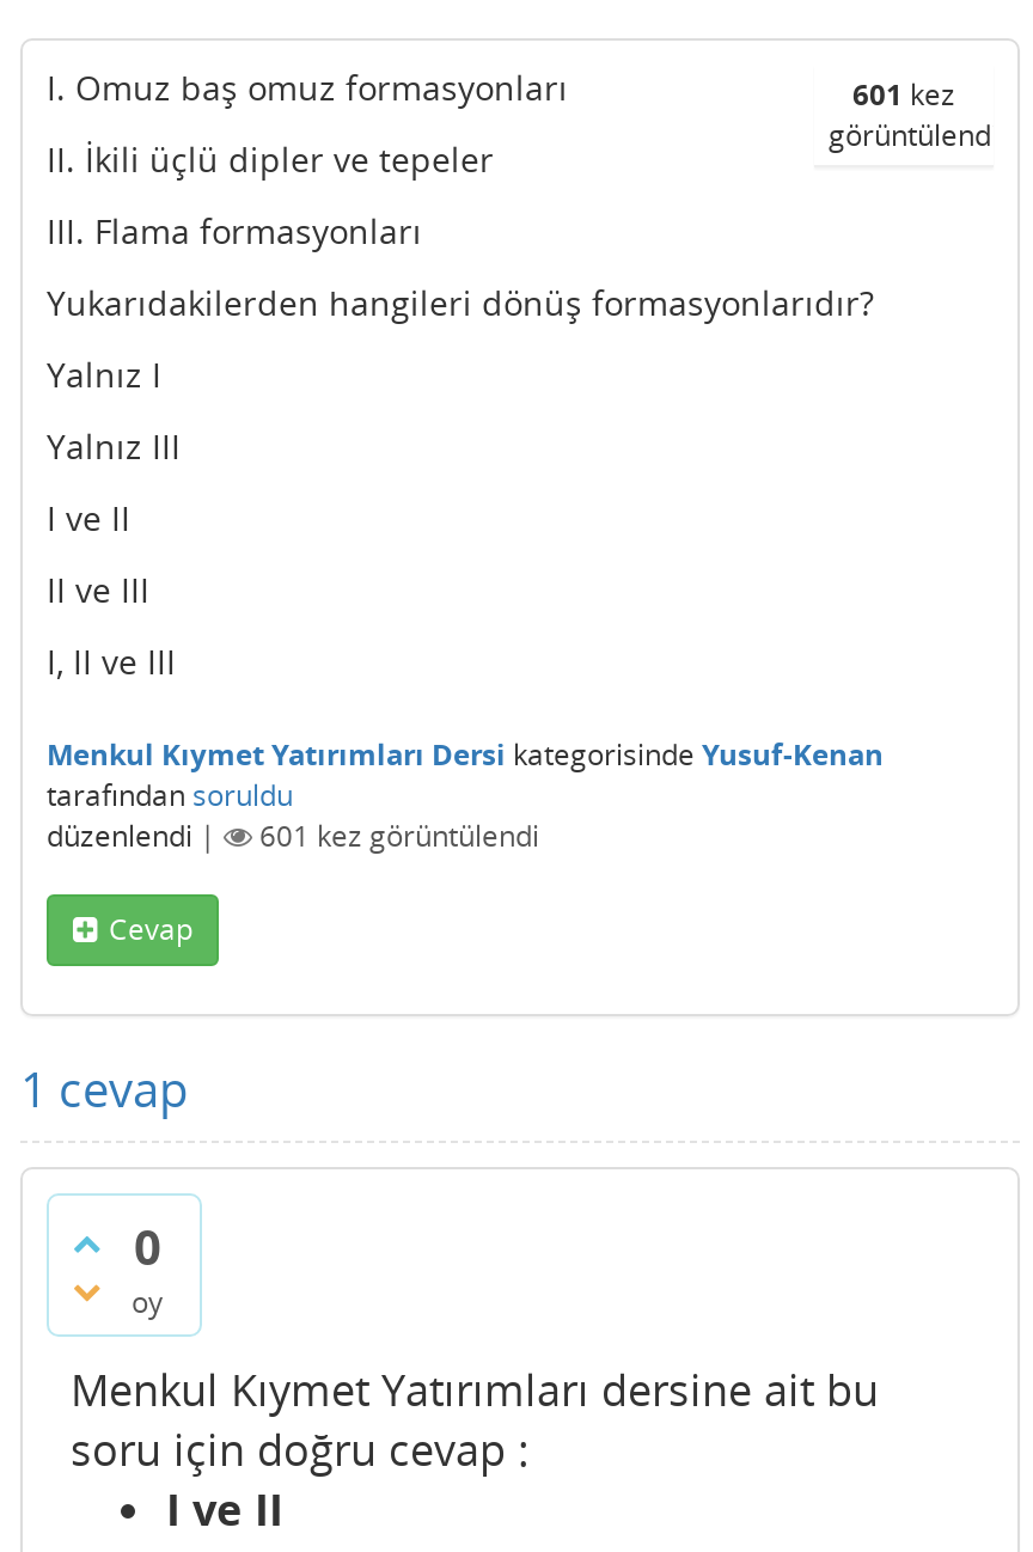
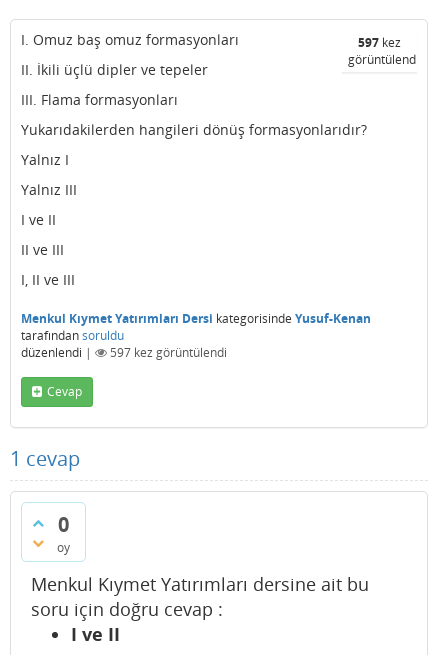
[852,74,955,115] 601 kez -> [358,34,401,51] 597 kez
[259,815,539,856] 601 kez görüntülendi -> [110,344,227,361] 597 kez görüntülendi

